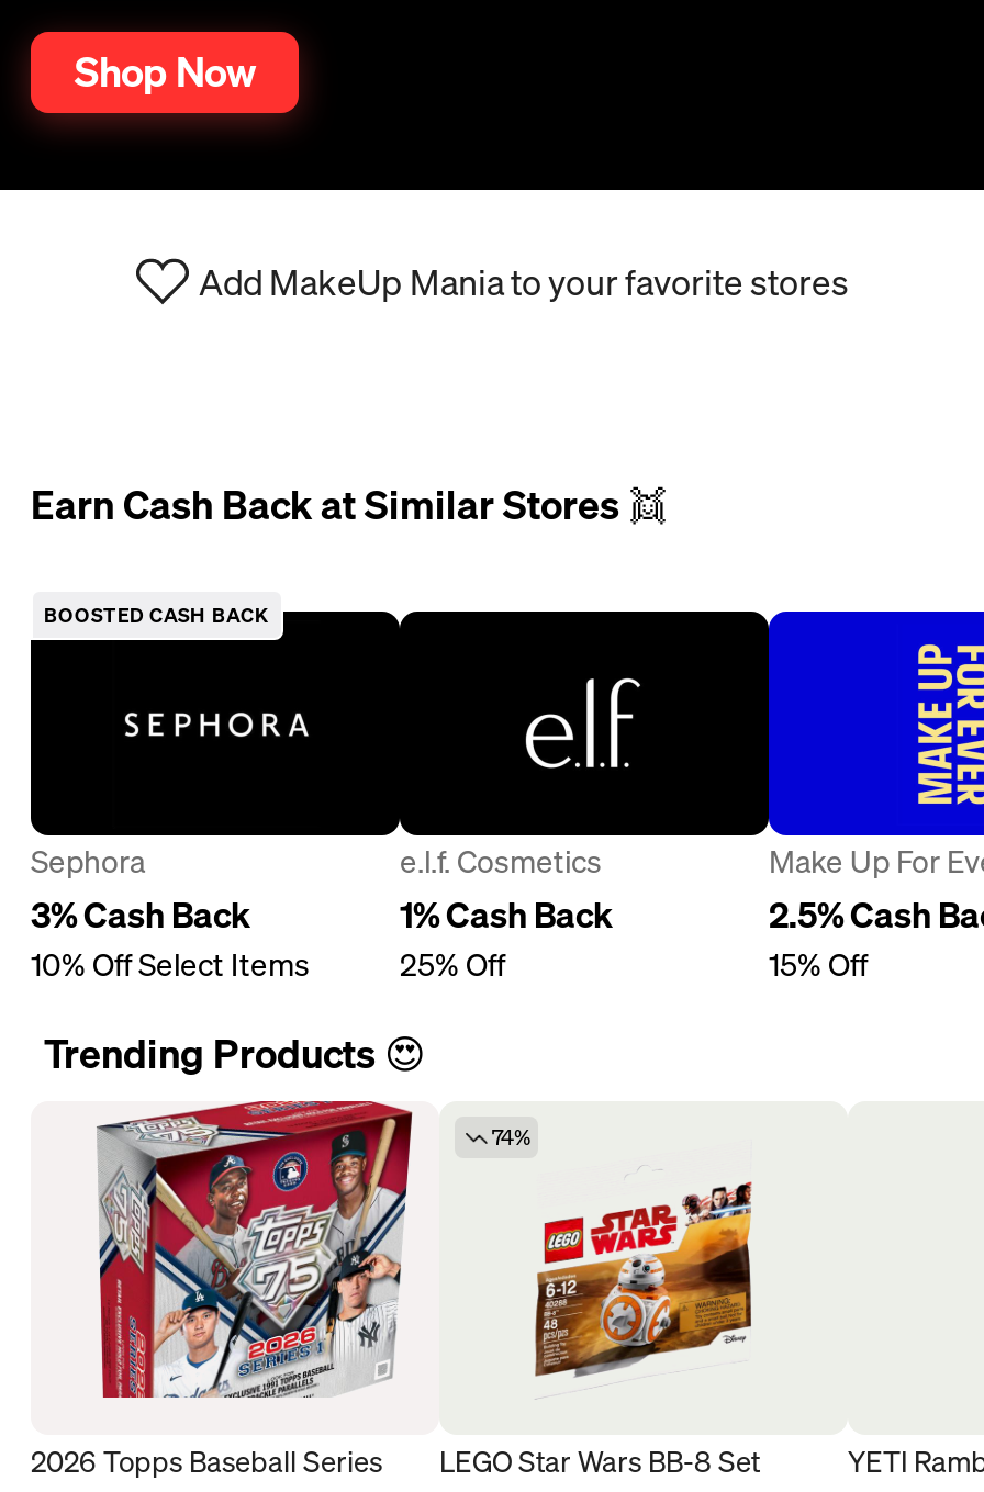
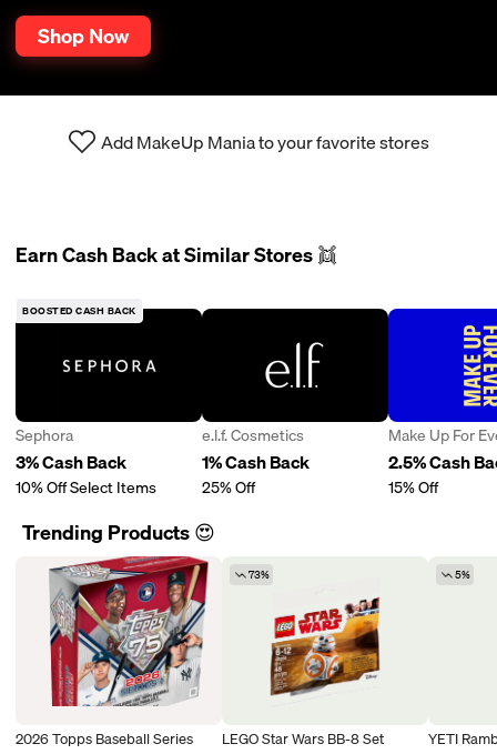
none -> [455,565,470,583] 5%
[492,1119,532,1154] 74% -> [248,565,270,583] 73%

